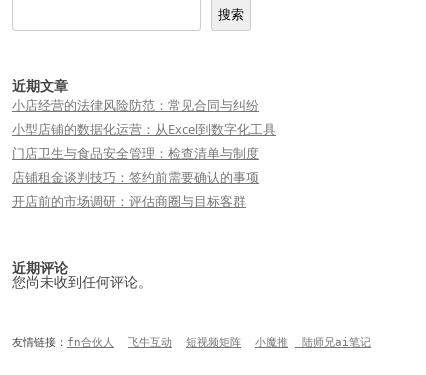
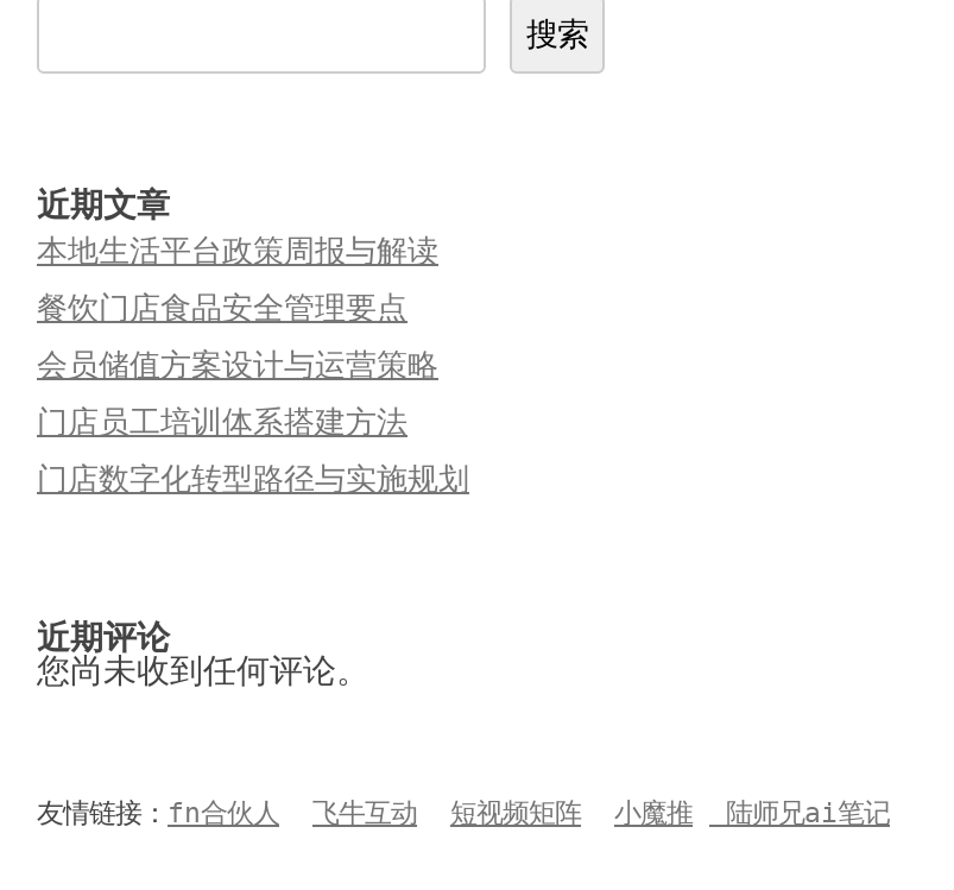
[12,96,276,210] 小店经营的法律风险防范：常见合同与纠纷 | 小型店铺的数据化运营：从Excel到数字化工具 | 门店卫生与食品安全管理：检查清单与制度 | 店铺租金谈判技巧：签约前需要确认的事项 | 开店前的市场调研：评估商圈与目标客群 -> [37,229,469,500] 本地生活平台政策周报与解读 | 餐饮门店食品安全管理要点 | 会员储值方案设计与运营策略 | 门店员工培训体系搭建方法 | 门店数字化转型路径与实施规划

